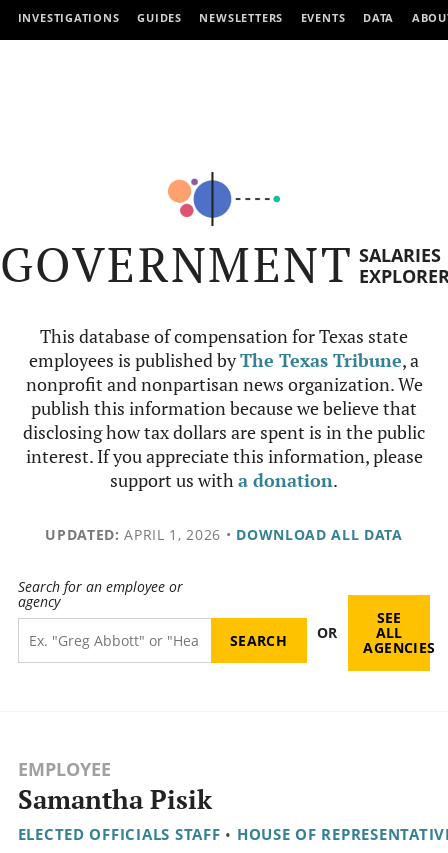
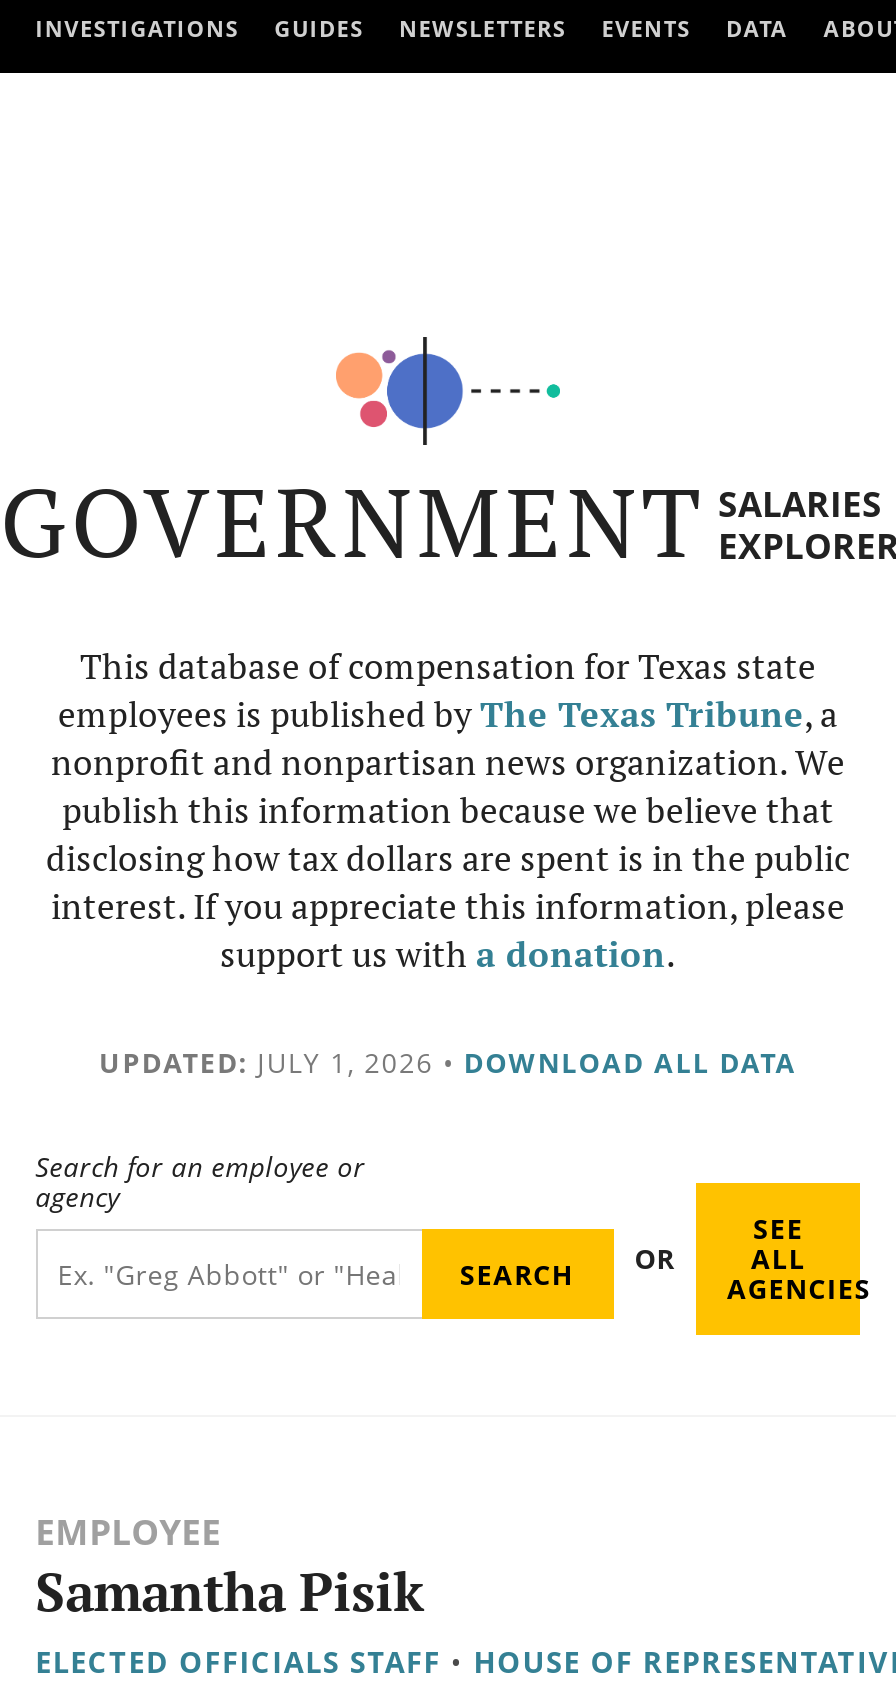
[45,525,403,544] UPDATED: APRIL 1, 2026 • DOWNLOAD ALL DATA -> [99,1043,797,1081] UPDATED: JULY 1, 2026 • DOWNLOAD ALL DATA

